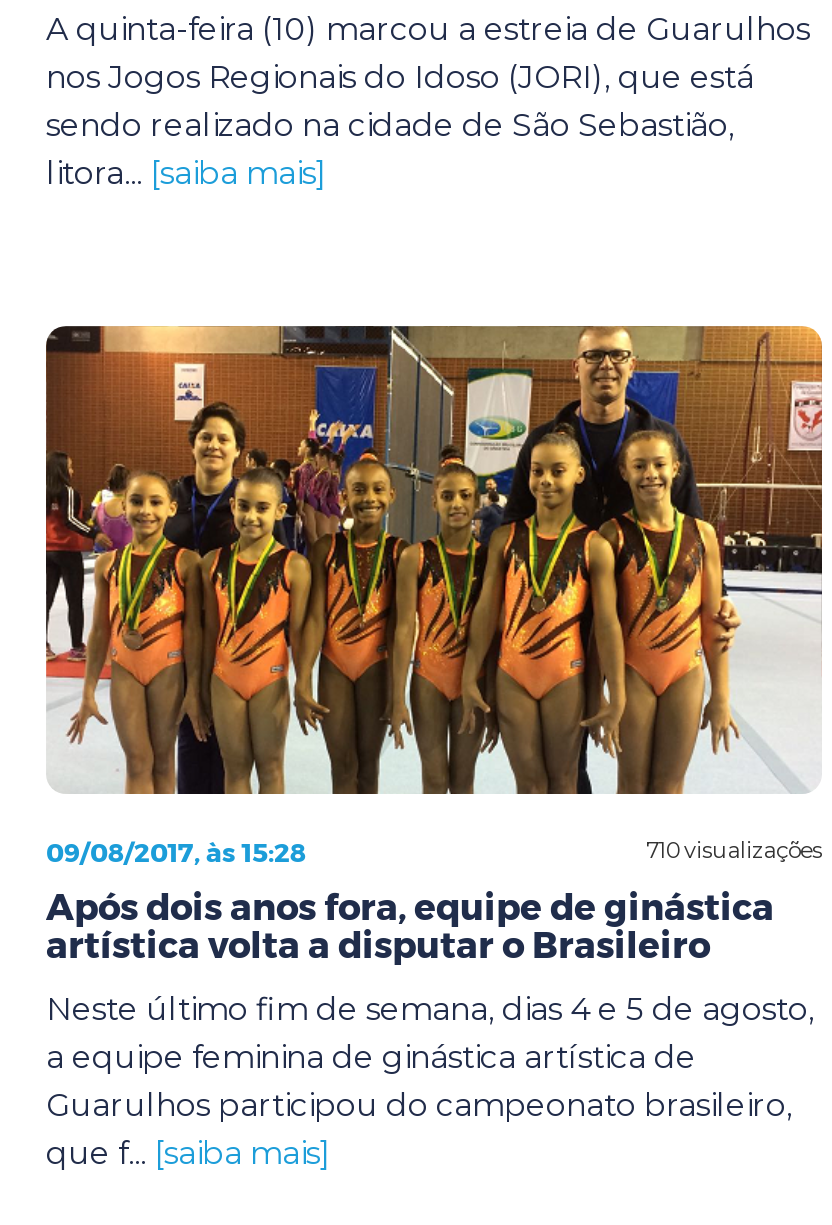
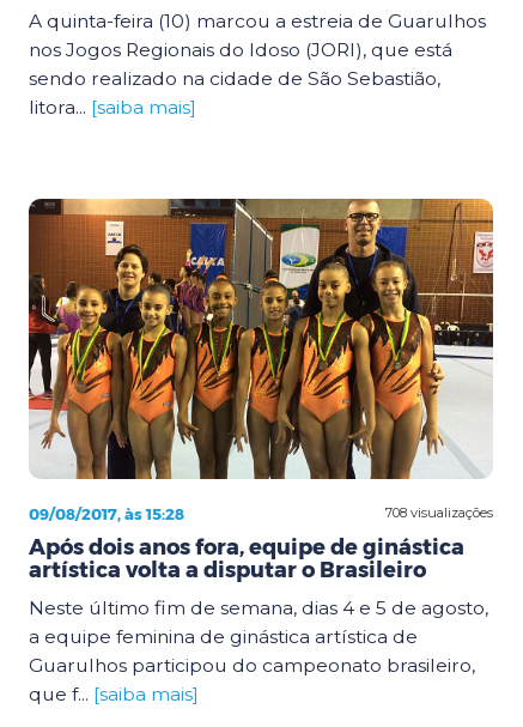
[646,836,822,864] 710 visualizações -> [385,504,493,521] 708 visualizações

